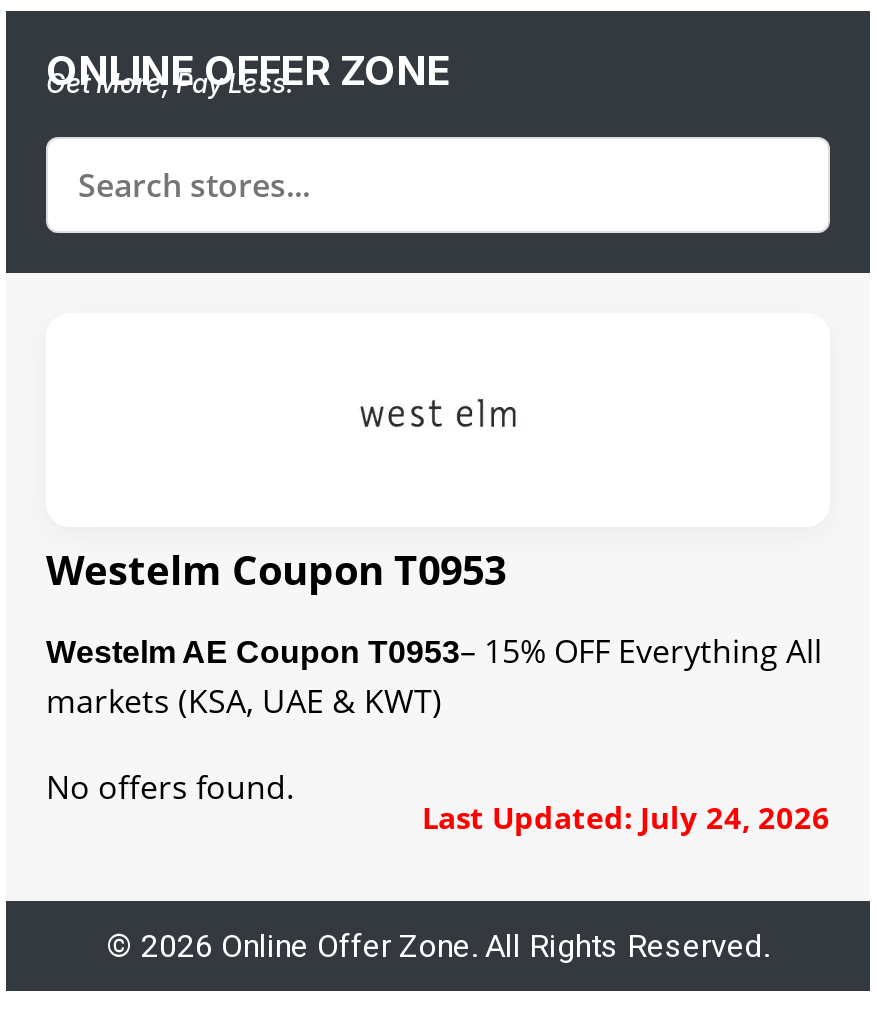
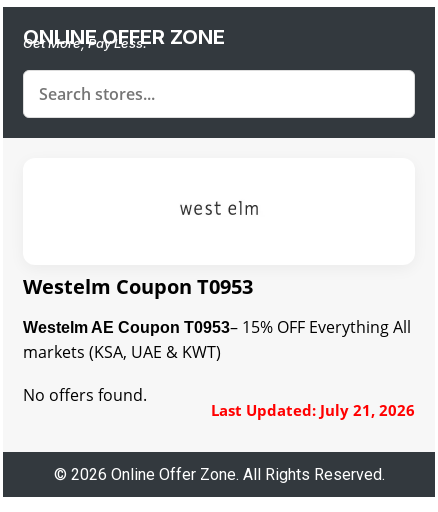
[422,798,830,838] Last Updated: July 24, 2026 -> [211,400,415,420] Last Updated: July 21, 2026

